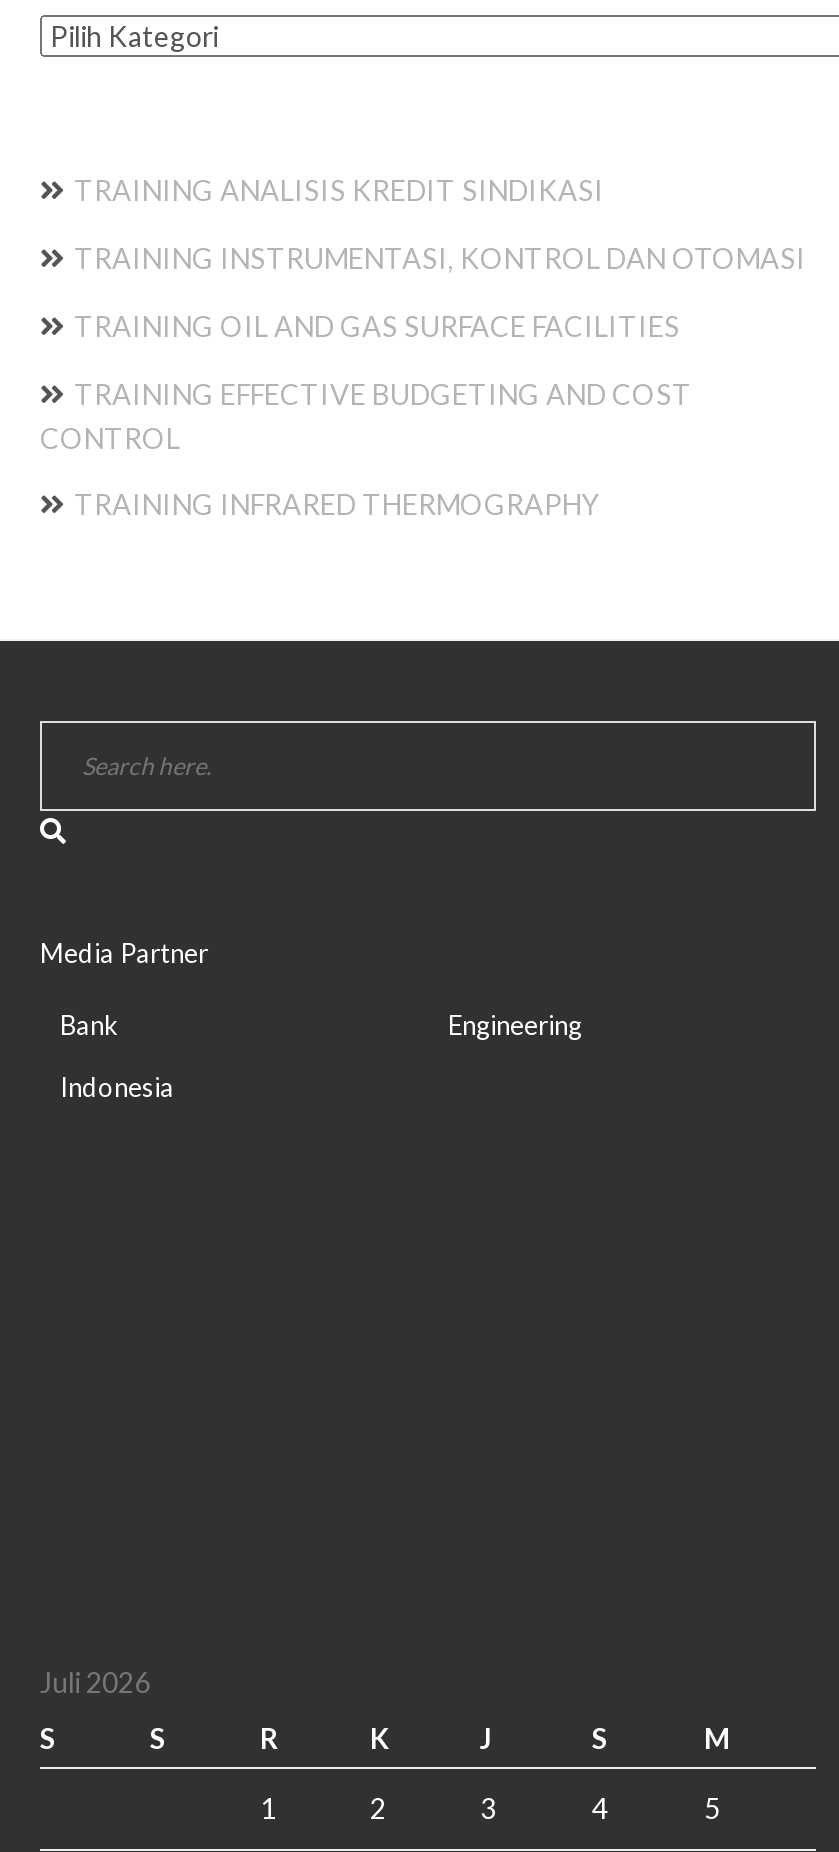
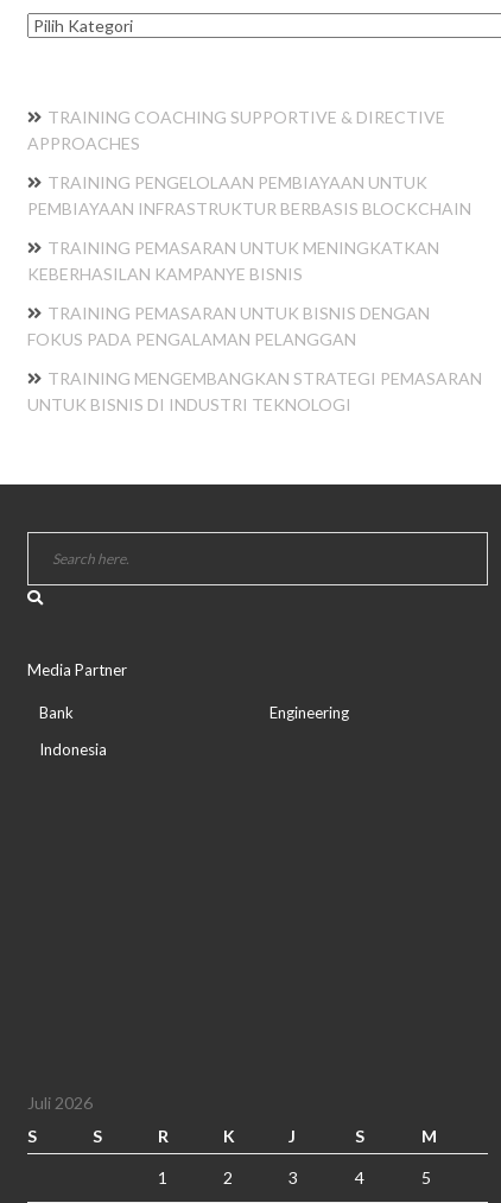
[74,174,604,208] TRAINING ANALISIS KREDIT SINDIKASI -> [27,107,445,153] TRAINING COACHING SUPPORTIVE & DIRECTIVE | APPROACHES
[74,242,806,276] TRAINING INSTRUMENTASI, KONTROL DAN OTOMASI -> [27,172,471,219] TRAINING PENGELOLAAN PEMBIAYAAN UNTUK | PEMBIAYAAN INFRASTRUKTUR BERBASIS BLOCKCHAIN
[74,310,680,344] TRAINING OIL AND GAS SURFACE FACILITIES -> [27,238,439,284] TRAINING PEMASARAN UNTUK MENINGKATKAN | KEBERHASILAN KAMPANYE BISNIS
[40,378,692,456] TRAINING EFFECTIVE BUDGETING AND COST | CONTROL -> [27,303,430,349] TRAINING PEMASARAN UNTUK BISNIS DENGAN | FOKUS PADA PENGALAMAN PELANGGAN
[74,488,600,522] TRAINING INFRARED THERMOGRAPHY -> [27,368,482,414] TRAINING MENGEMBANGKAN STRATEGI PEMASARAN | UNTUK BISNIS DI INDUSTRI TEKNOLOGI

